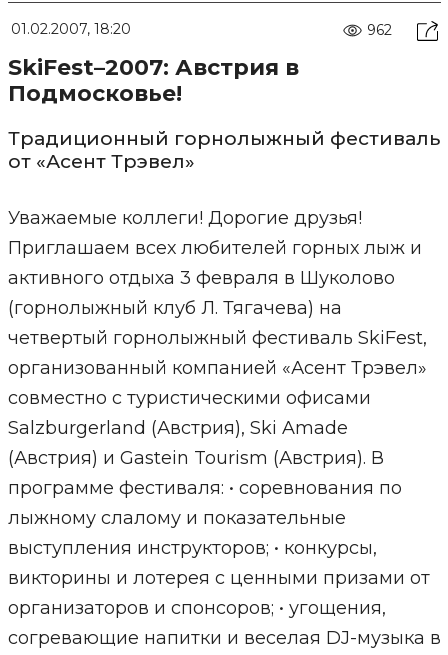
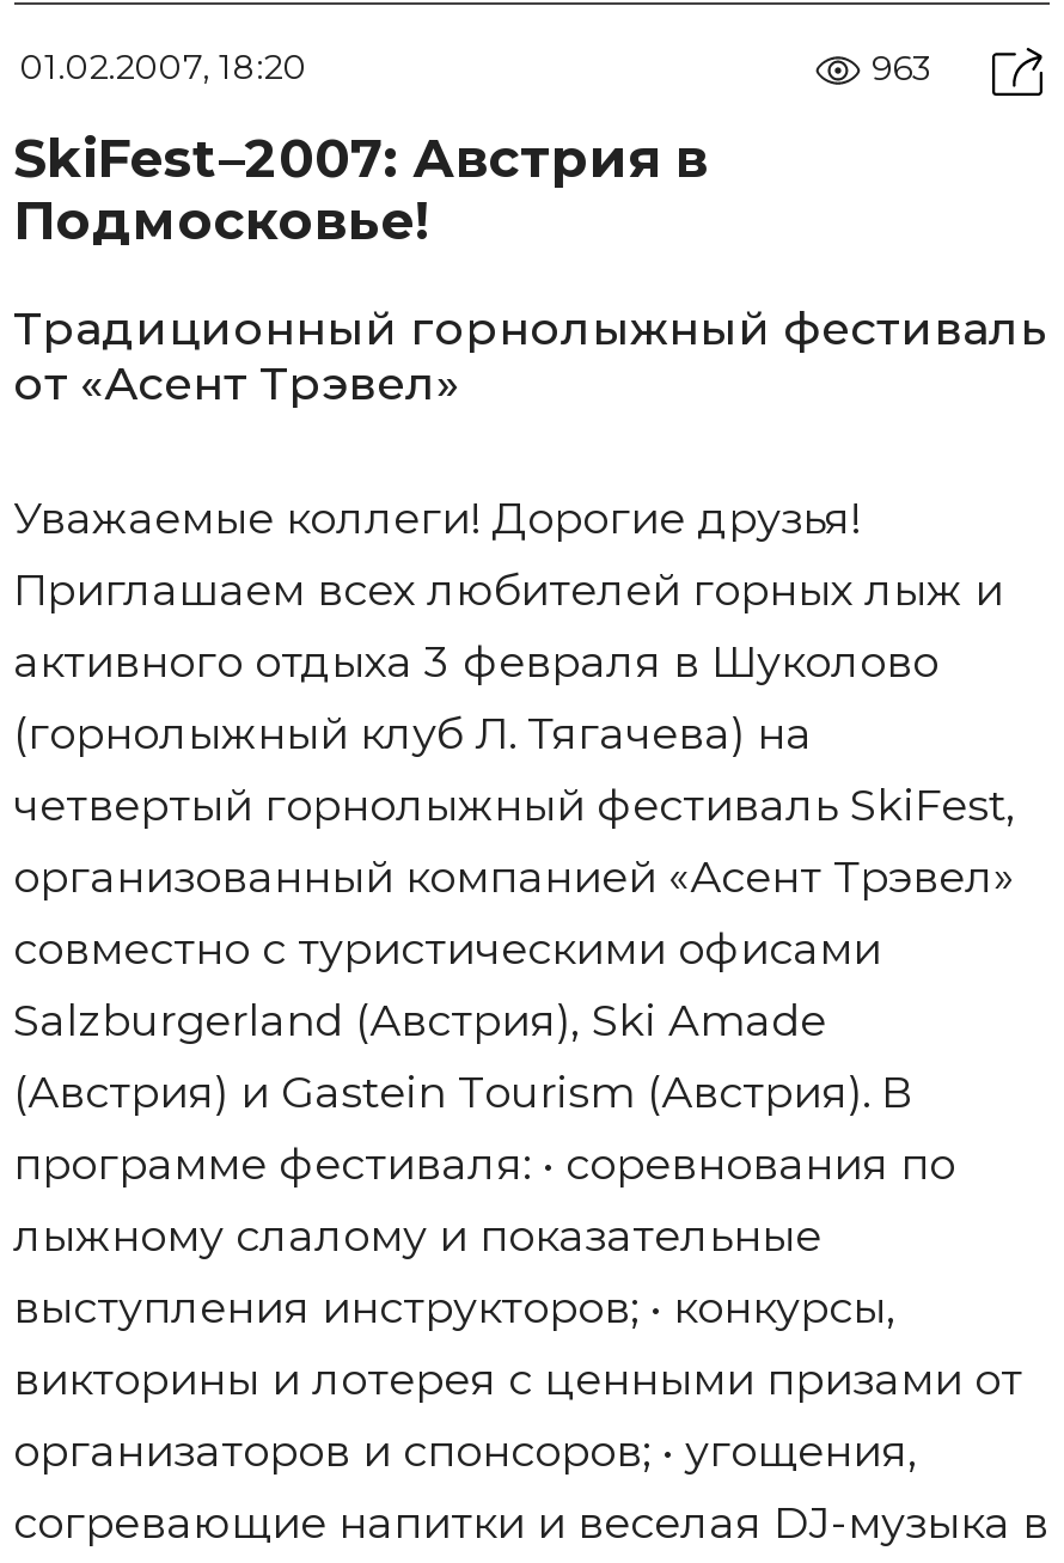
[362,21,391,39] 962 -> [862,47,931,90] 963

